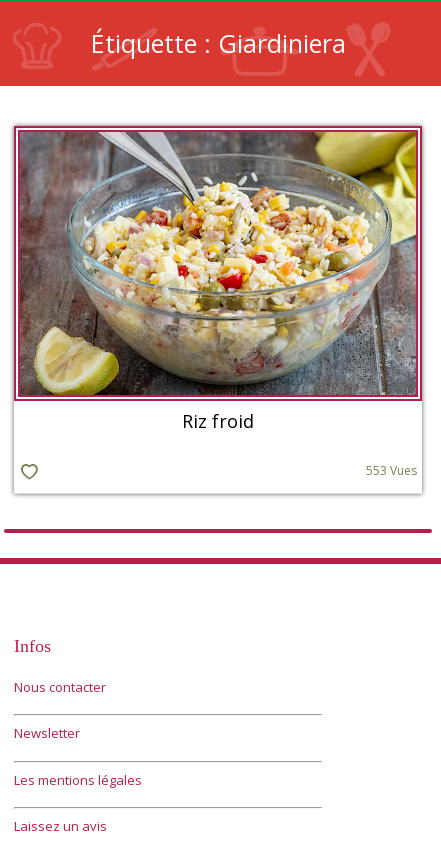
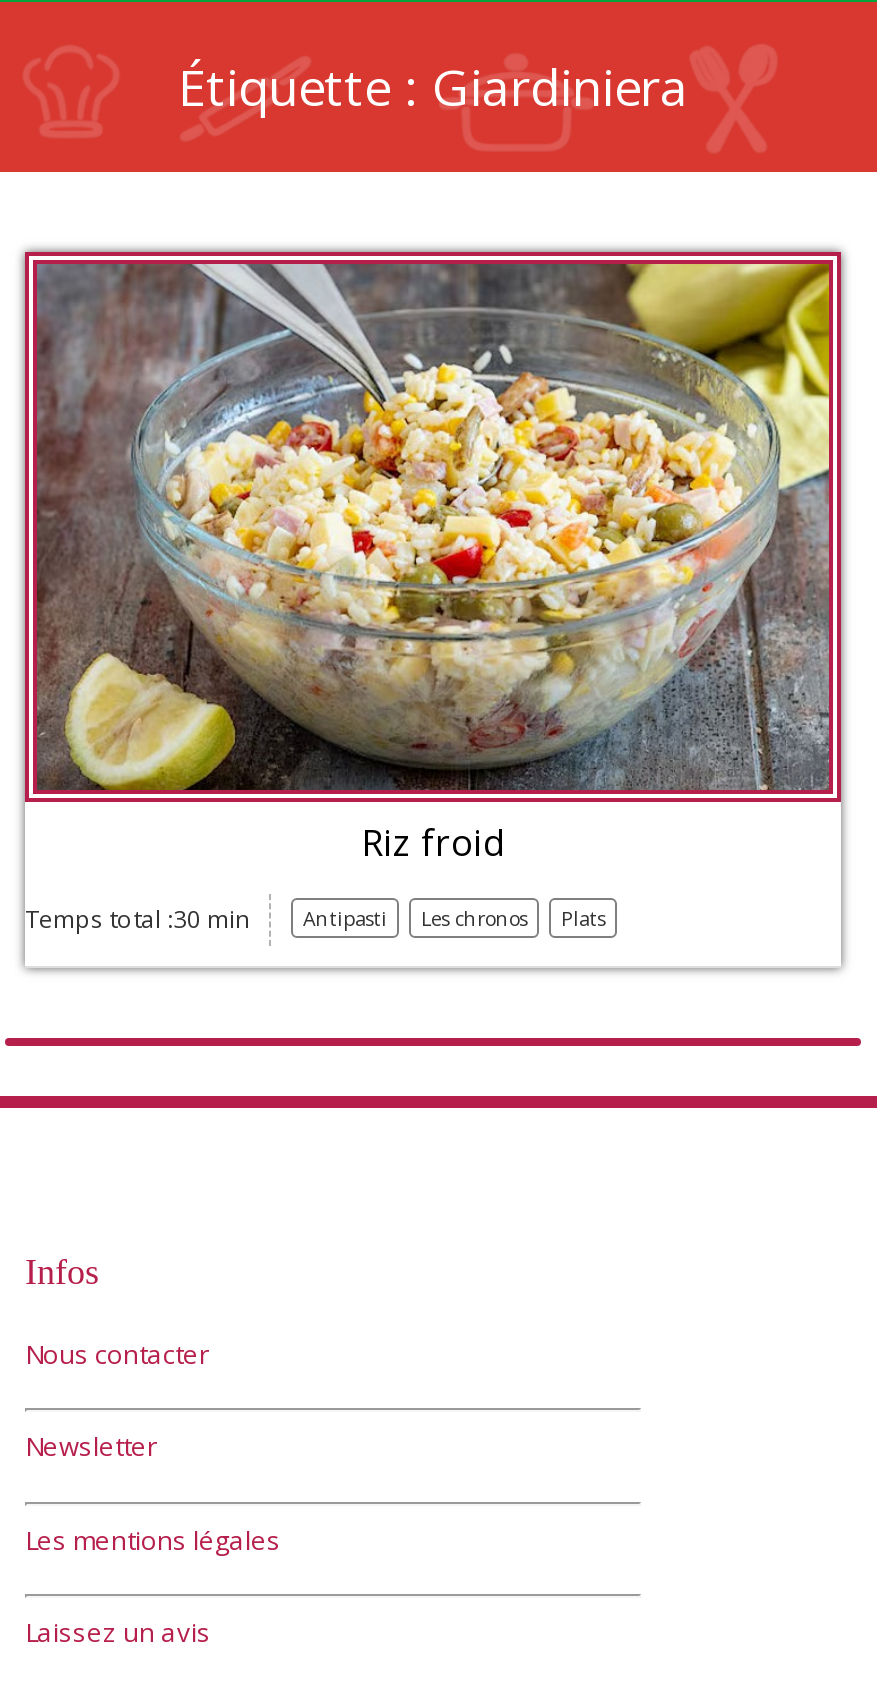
[366,462,417,479] 553 Vues -> [25,901,605,935] Temps total :30 min | Antipasti | Les chronos | Plats

